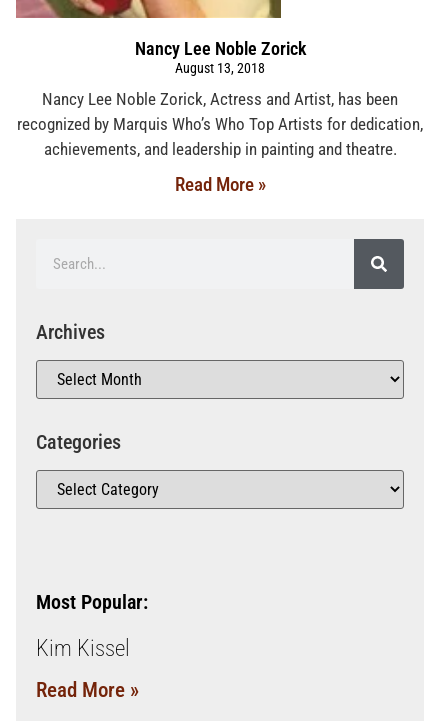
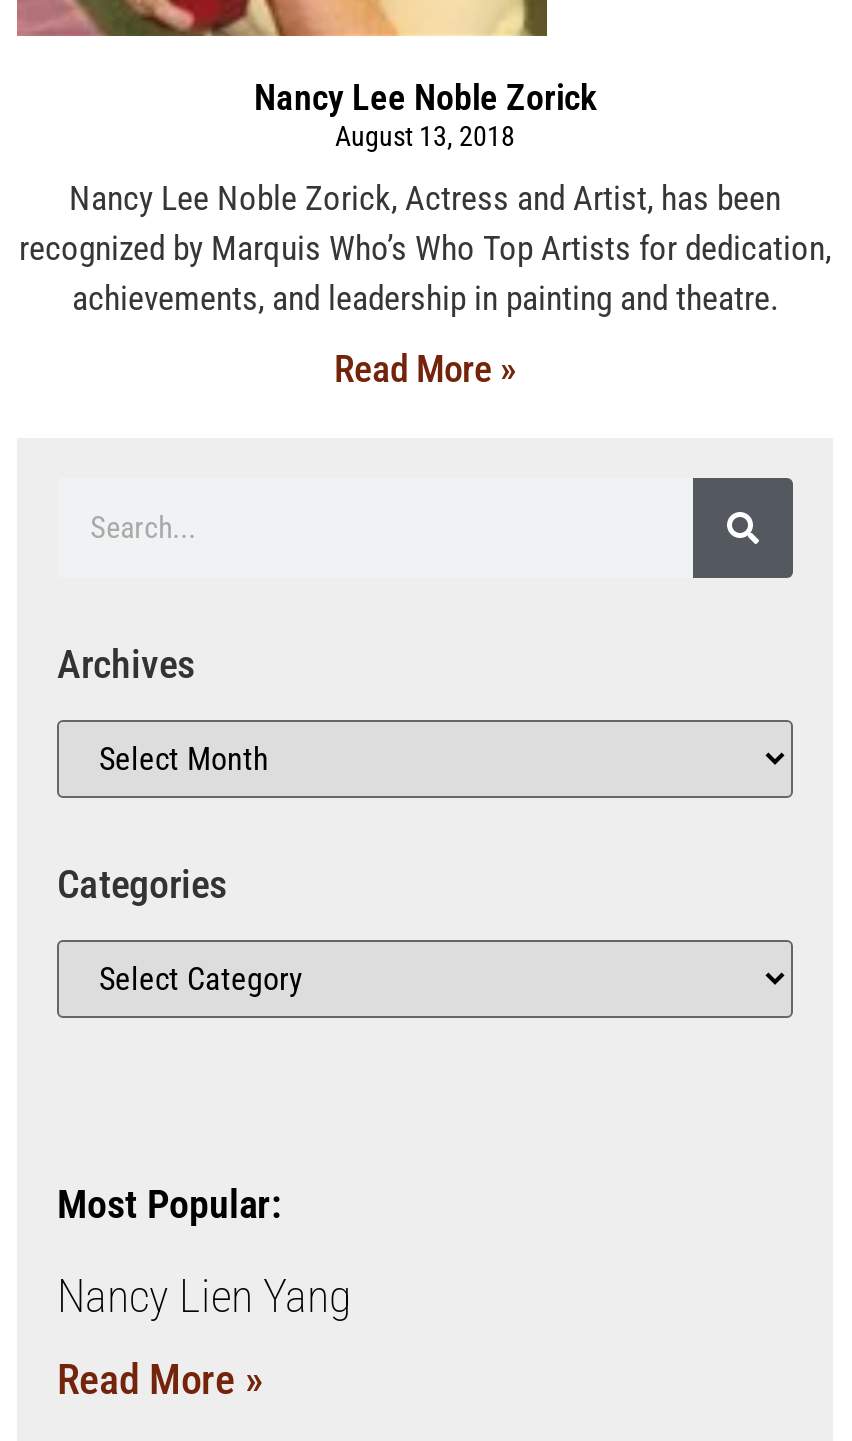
[36,635,130,662] Kim Kissel -> [57,1270,351,1324] Nancy Lien Yang

